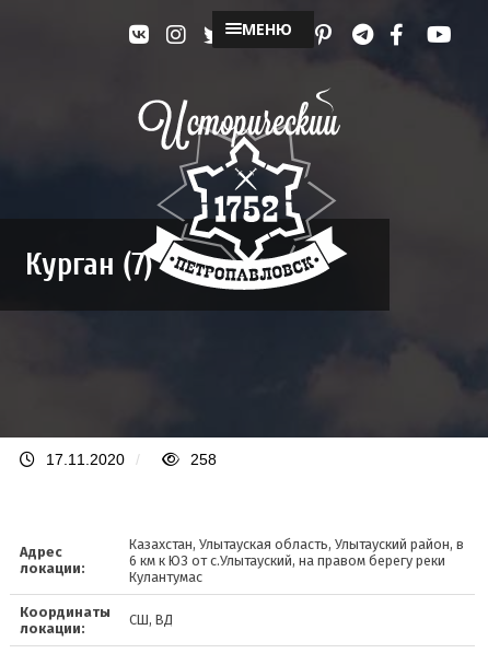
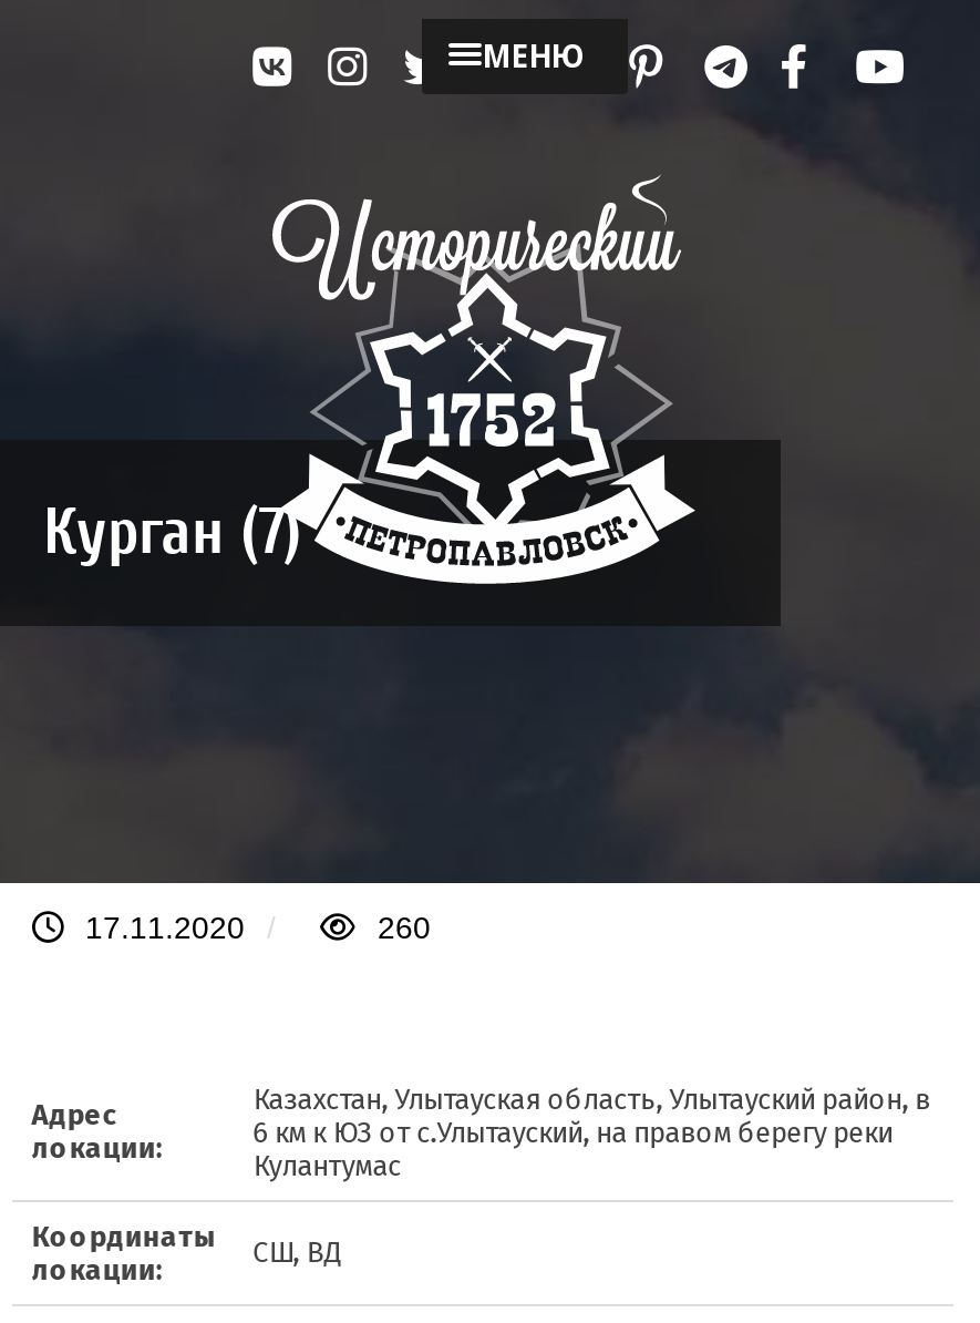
[190,451,217,468] 258 -> [378,910,431,945] 260

